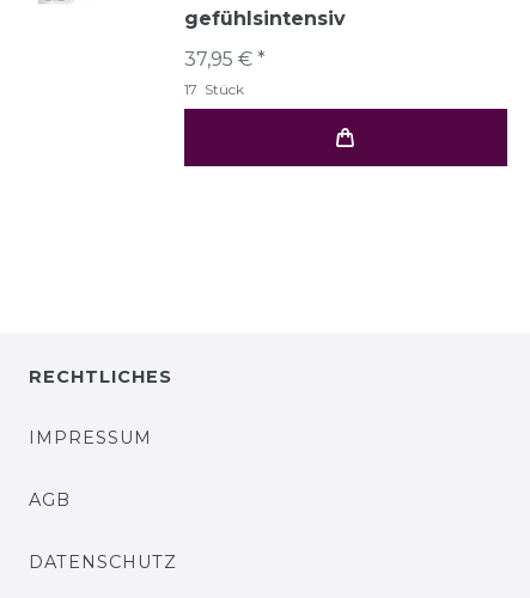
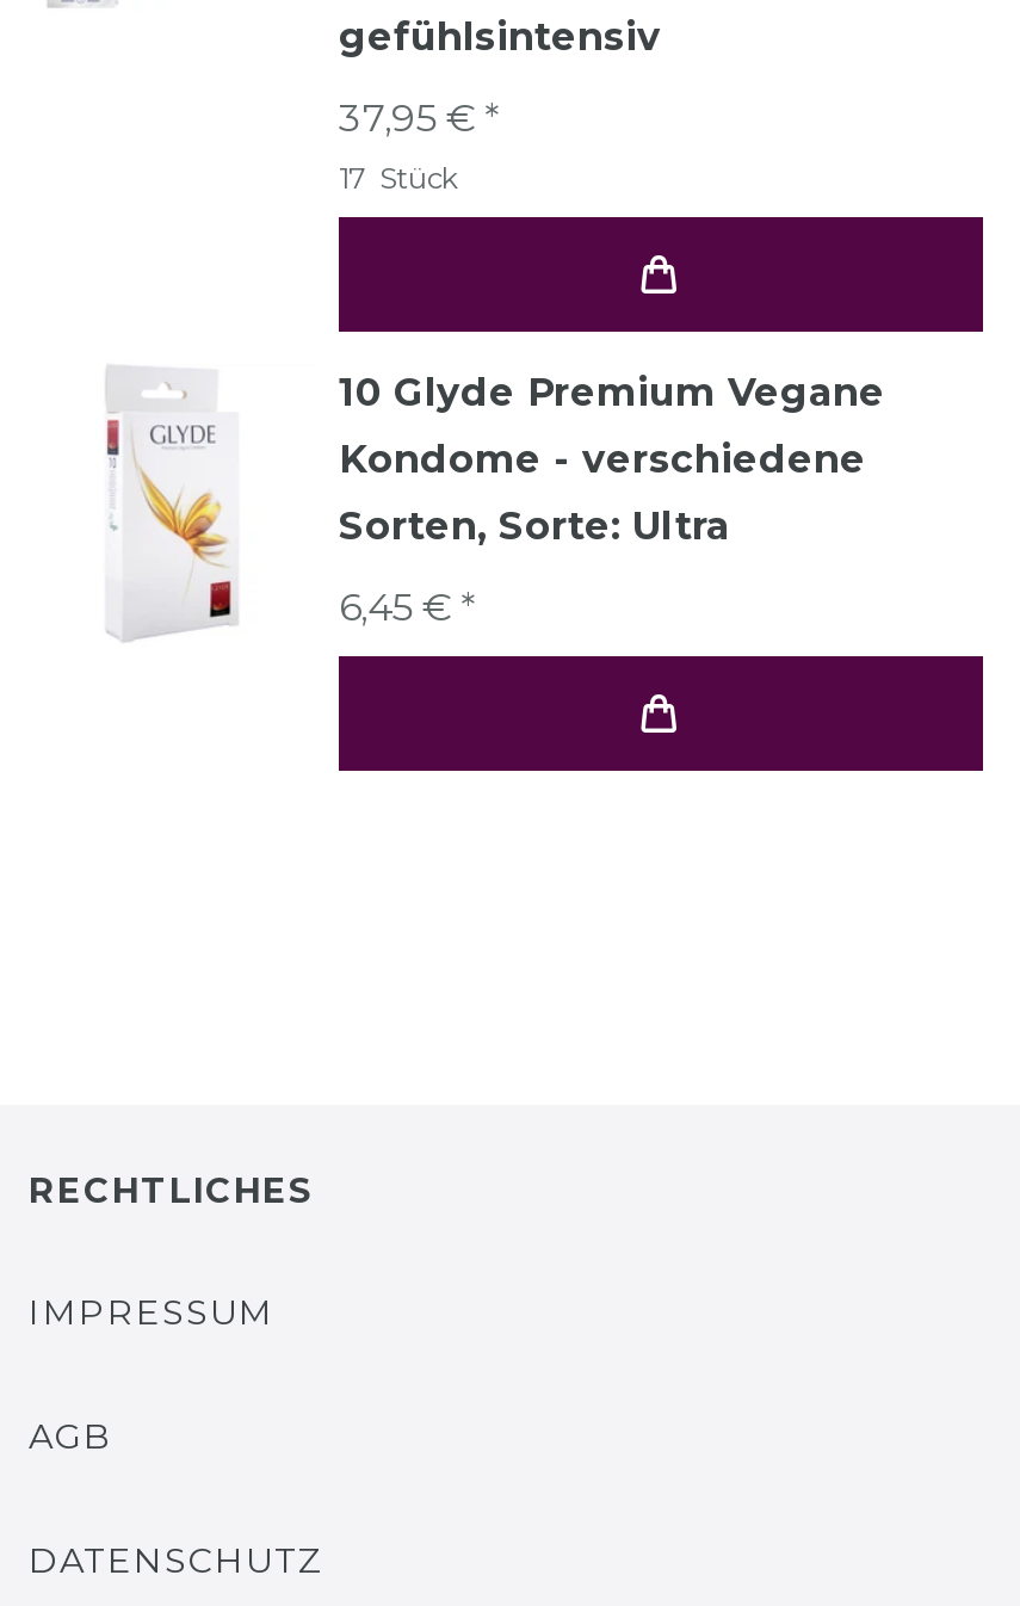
none -> [105,370,236,642] [image]
none -> [339,370,885,630] 10 Glyde Premium Vegane | Kondome - verschiedene | Sorten, Sorte: Ultra | 6,45 € *

